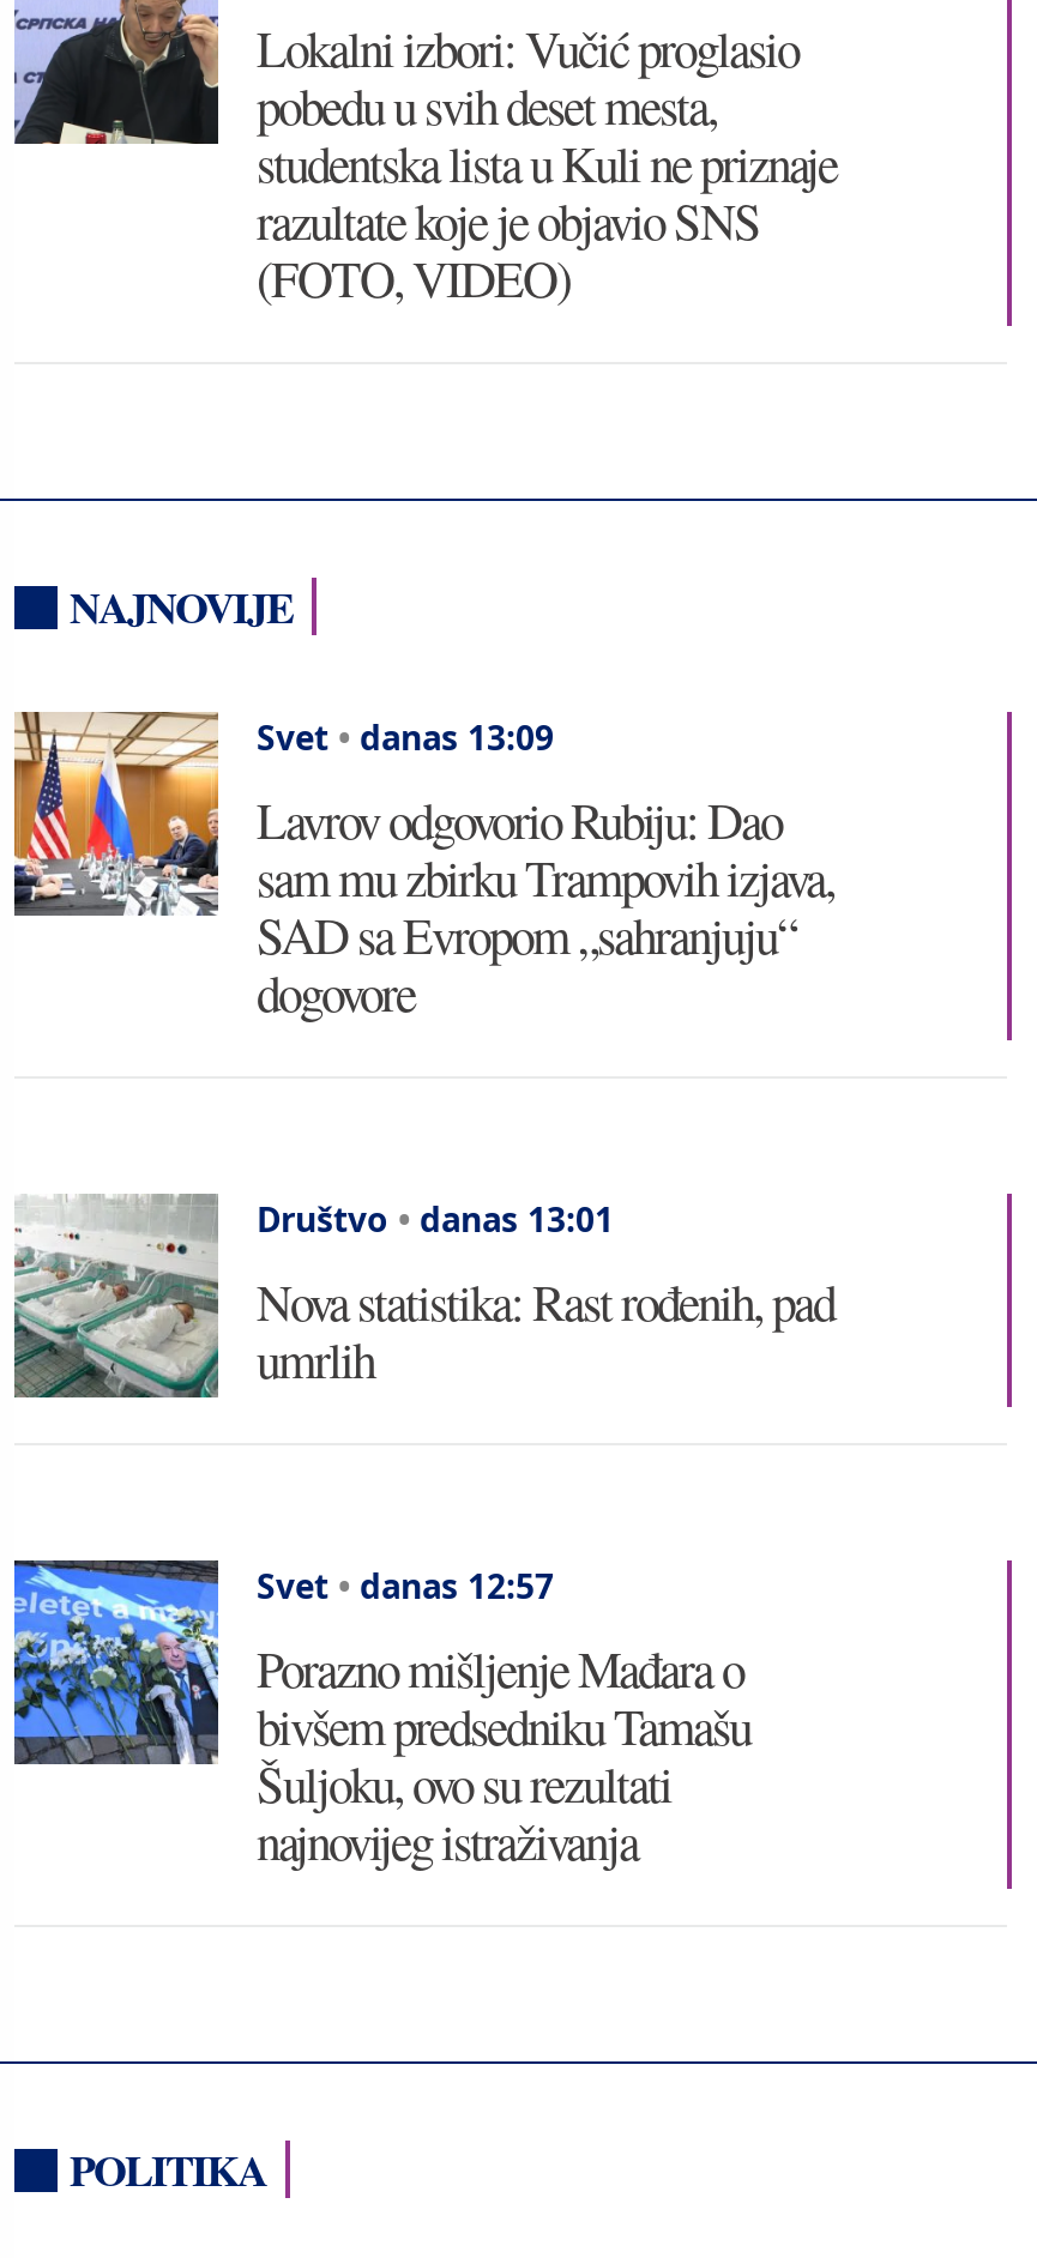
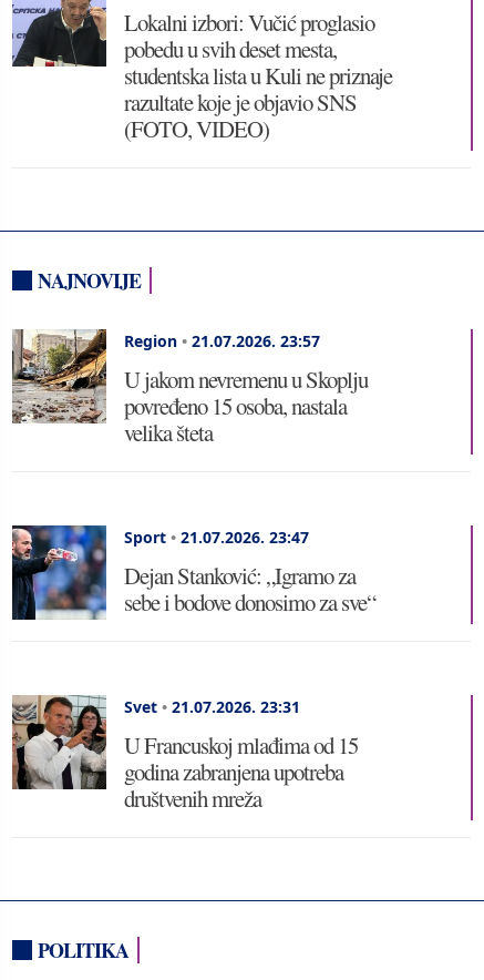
[12,710,834,1026] [image] | Svet • danas 13:09 | Lavrov odgovorio Rubiju: Dao | sam mu zbirku Trampovih izjava, | SAD sa Evropom „sahranjuju“ | dogovore -> [12,329,368,448] [image] | Region • 21.07.2026. 23:57 | U jakom nevremenu u Skoplju | povređeno 15 osoba, nastala | velika šteta
[12,1191,834,1400] [image] | Društvo • danas 13:01 | Nova statistika: Rast rođenih, pad | umrlih -> [11,524,375,621] [image] | Sport • 21.07.2026. 23:47 | Dejan Stanković: „Igramo za | sebe i bodove donosimo za sve“
[12,1558,750,1875] [image] | Svet • danas 12:57 | Porazno mišljenje Mađara o | bivšem predsedniku Tamašu | Šuljoku, ovo su rezultati | najnovijeg istraživanja -> [11,694,358,814] [image] | Svet • 21.07.2026. 23:31 | U Francuskoj mlađima od 15 | godina zabranjena upotreba | društvenih mreža

